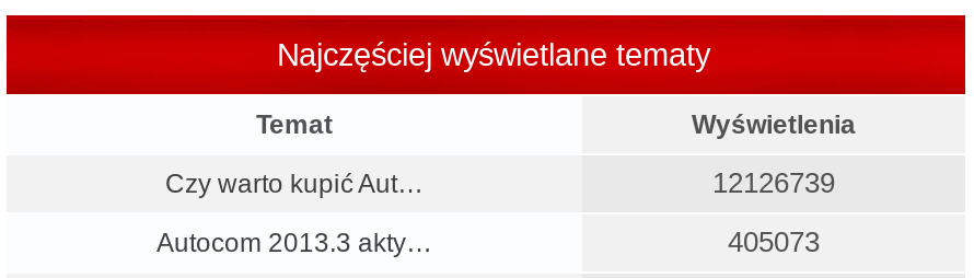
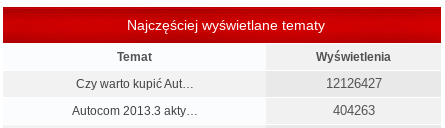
[712,167,835,200] 12126739 -> [325,76,381,91] 12126427
[728,227,820,259] 405073 -> [332,103,374,118] 404263

